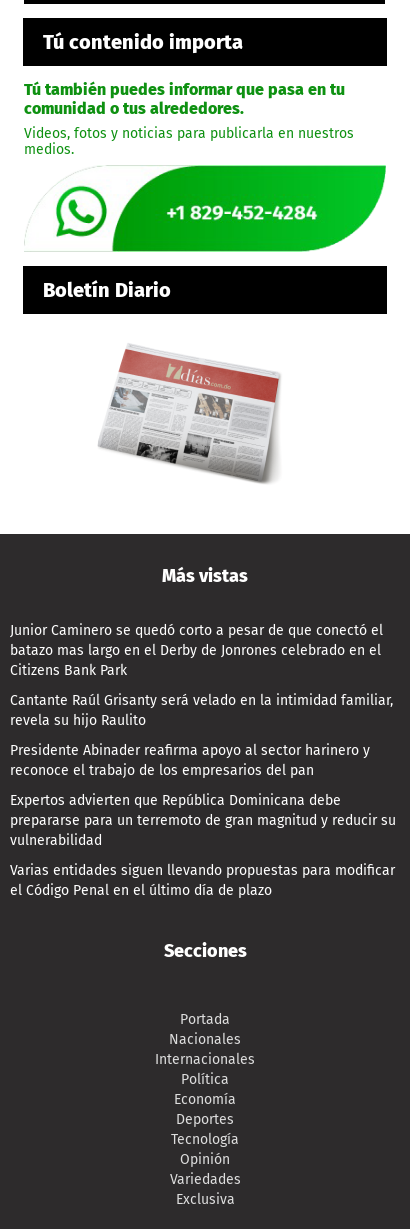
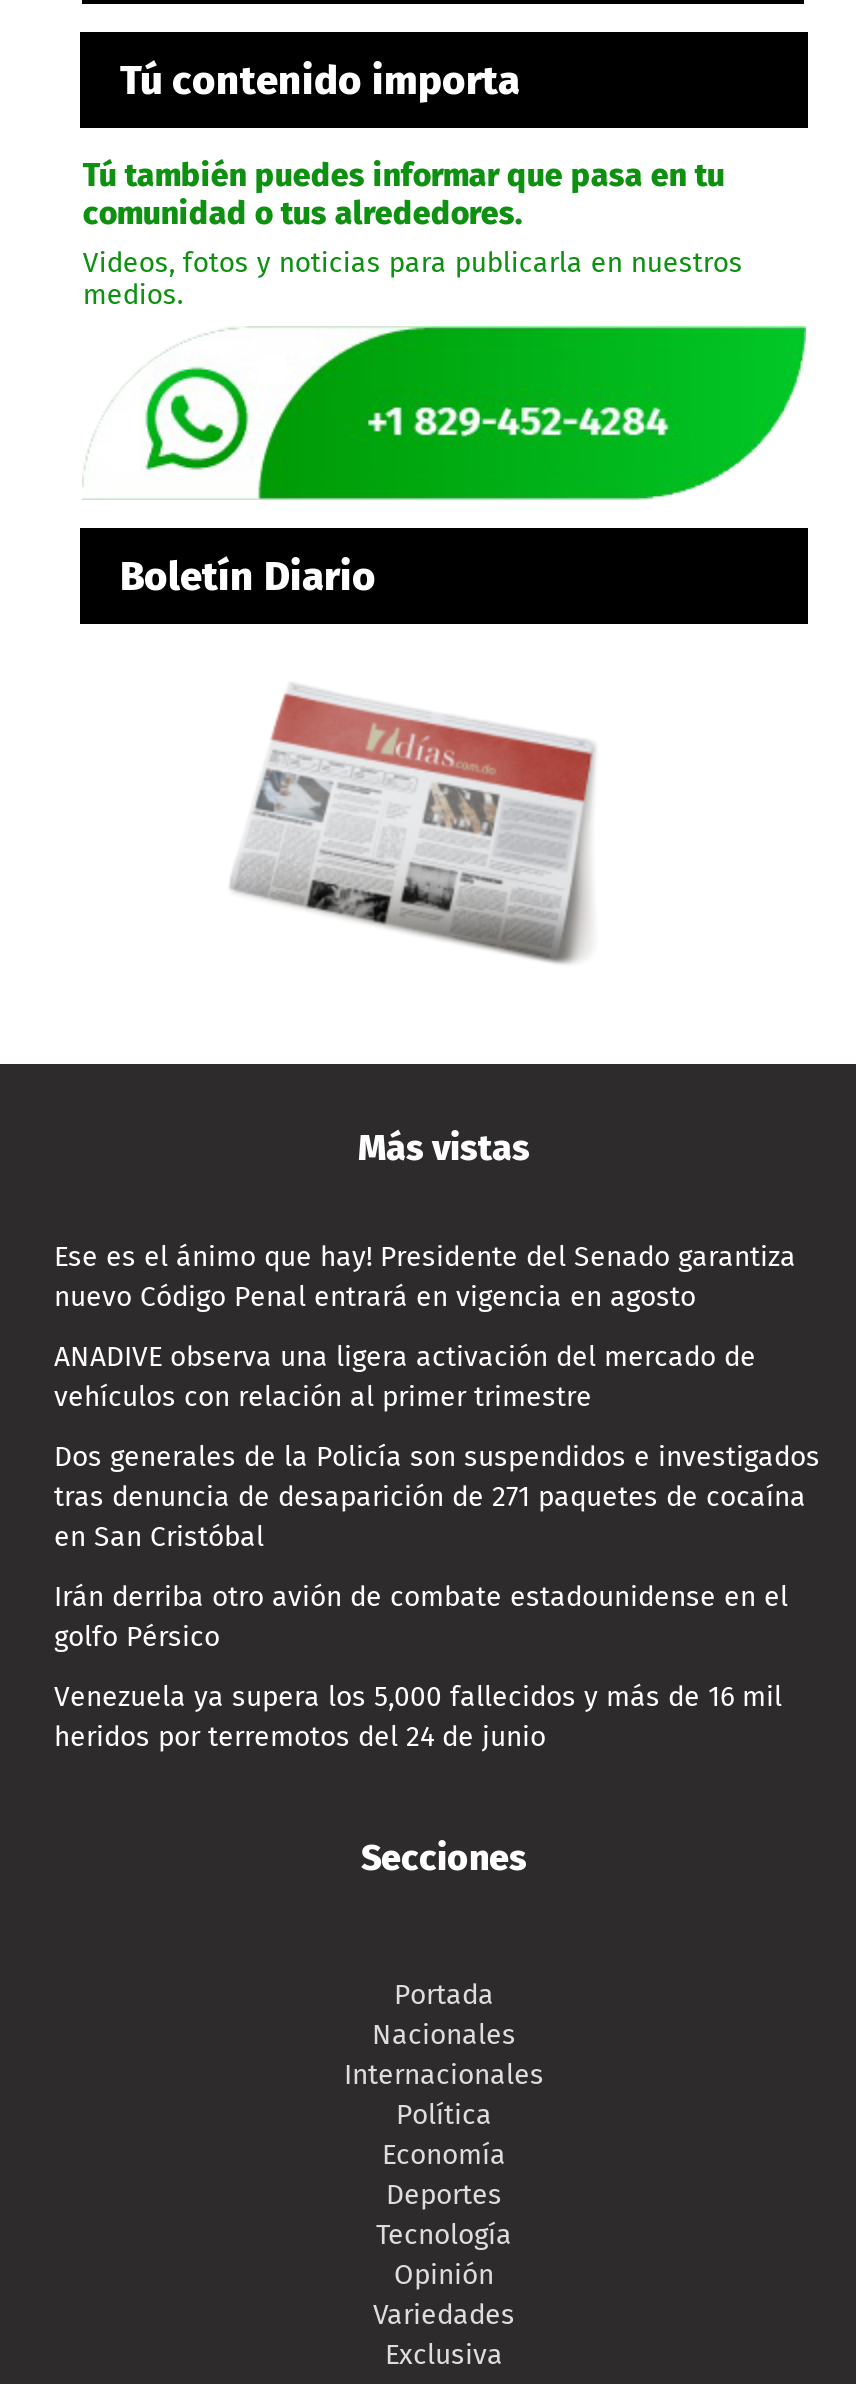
[10,622,383,679] Junior Caminero se quedó corto a pesar de que conectó el | batazo mas largo en el Derby de Jonrones celebrado en el | Citizens Bank Park -> [54,1241,796,1315] Ese es el ánimo que hay! Presidente del Senado garantiza | nuevo Código Penal entrará en vigencia en agosto
[10,692,393,729] Cantante Raúl Grisanty será velado en la intimidad familiar, | revela su hijo Raulito -> [54,1341,756,1415] ANADIVE observa una ligera activación del mercado de | vehículos con relación al primer trimestre
[10,742,370,779] Presidente Abinader reafirma apoyo al sector harinero y | reconoce el trabajo de los empresarios del pan -> [54,1441,820,1555] Dos generales de la Policía son suspendidos e investigados | tras denuncia de desaparición de 271 paquetes de cocaína | en San Cristóbal
[10,792,396,849] Expertos advierten que República Dominicana debe | prepararse para un terremoto de gran magnitud y reducir su | vulnerabilidad -> [54,1581,788,1655] Irán derriba otro avión de combate estadounidense en el | golfo Pérsico
[10,862,395,899] Varias entidades siguen llevando propuestas para modificar | el Código Penal en el último día de plazo -> [54,1681,782,1755] Venezuela ya supera los 5,000 fallecidos y más de 16 mil | heridos por terremotos del 24 de junio

